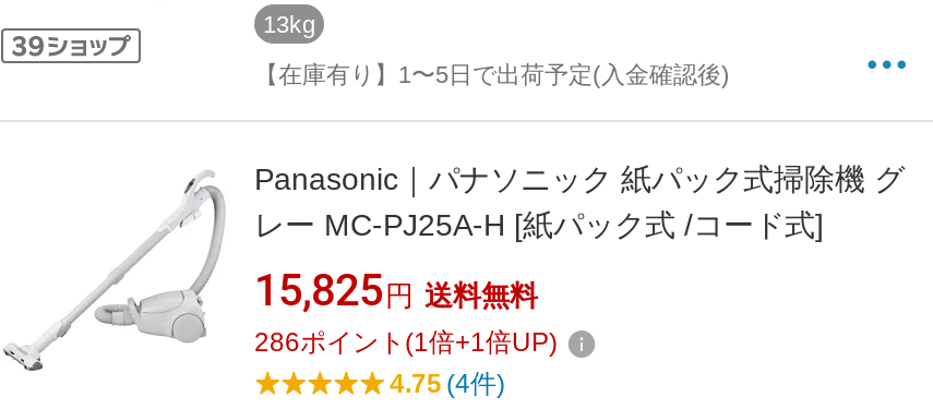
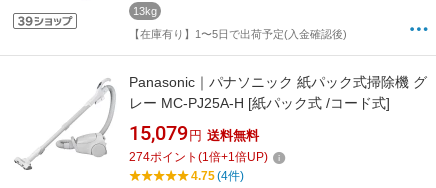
[254,264,538,316] 15,825円 送料無料 -> [129,121,259,145] 15,079円 送料無料
[254,327,558,358] 286ポイント(1倍+1倍UP) -> [129,150,268,164] 274ポイント(1倍+1倍UP)

